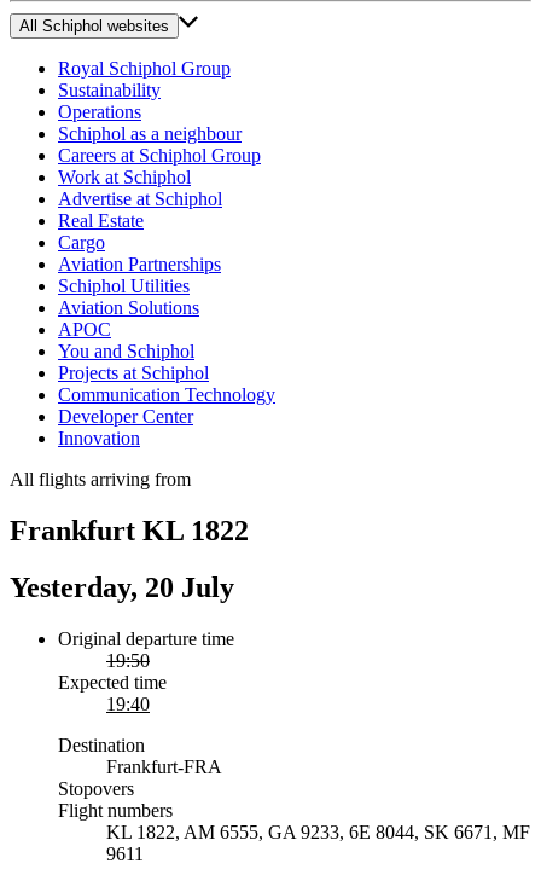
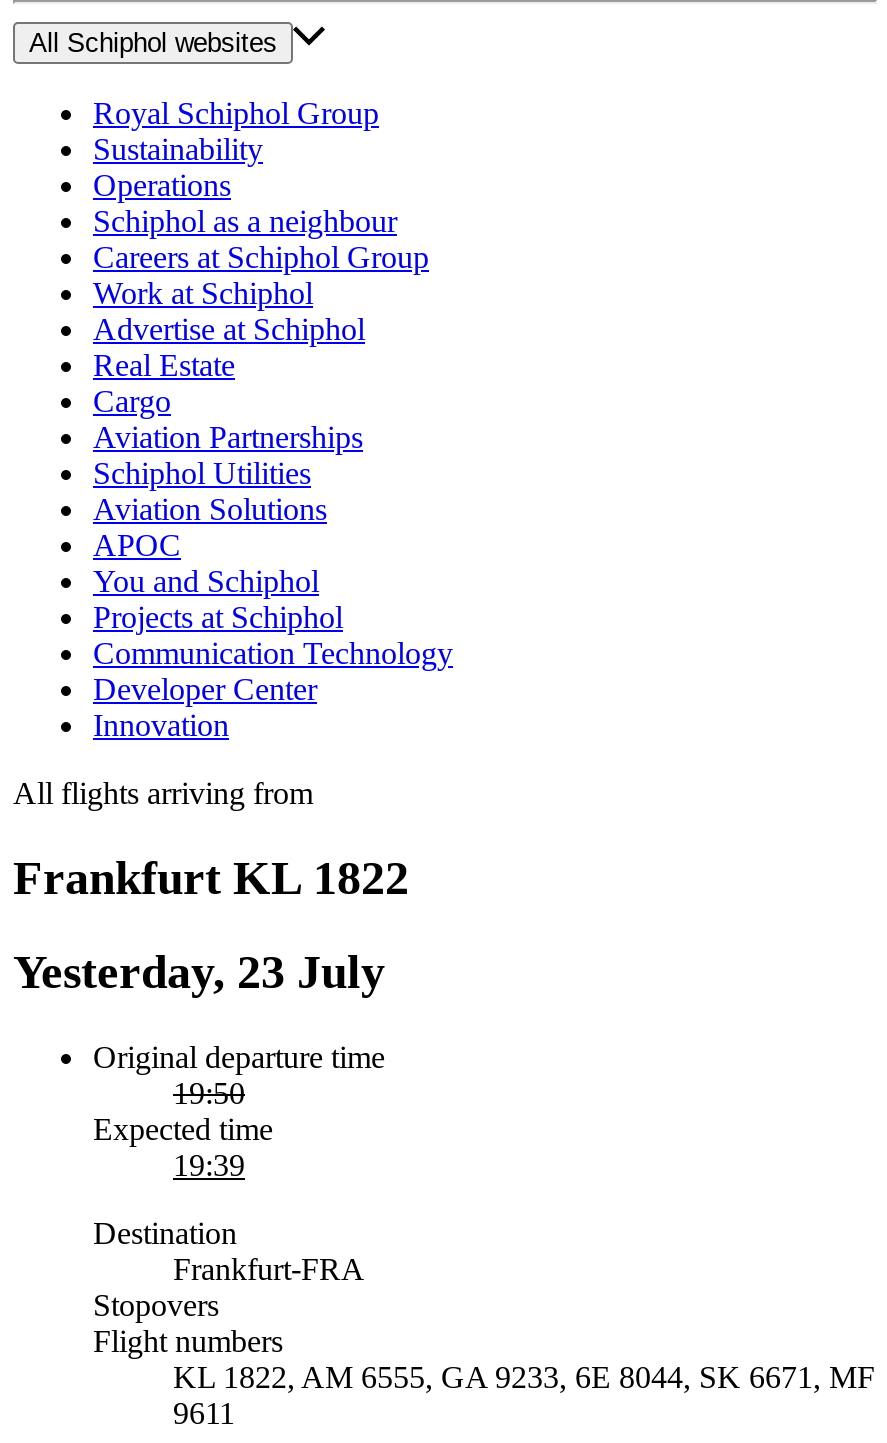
[10,571,234,603] Yesterday, 20 July -> [13,946,385,998] Yesterday, 23 July
[106,693,150,714] 19:40 -> [173,1147,245,1181] 19:39

